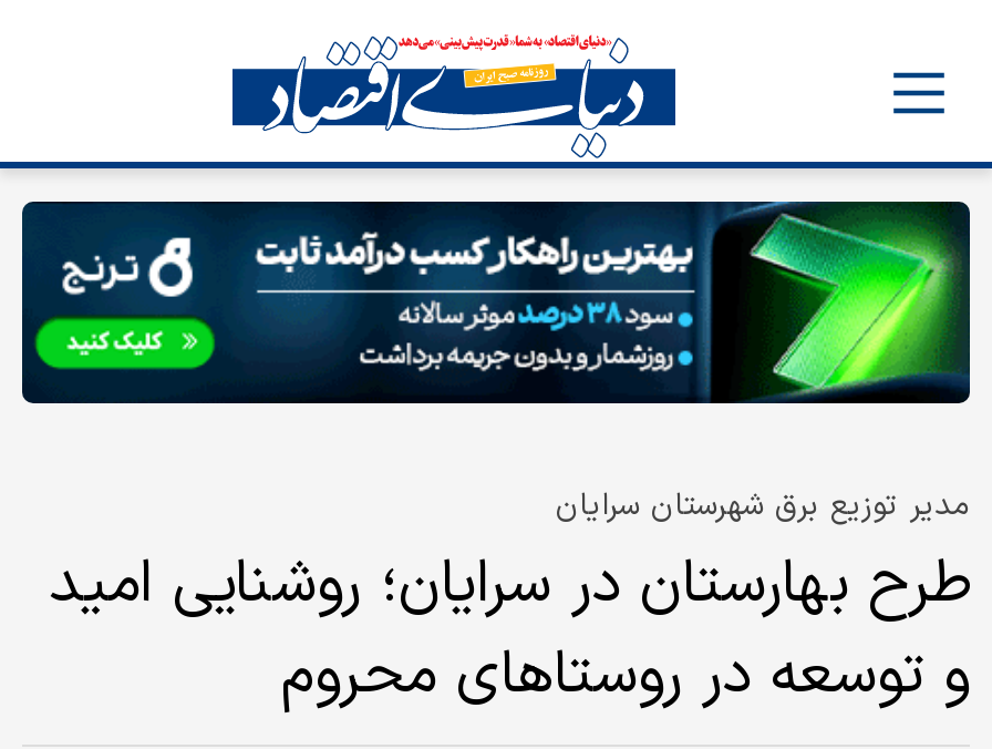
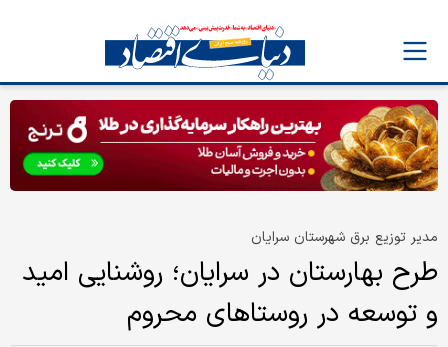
[20,199,972,406] [image] -> [9,99,439,192] [image]

